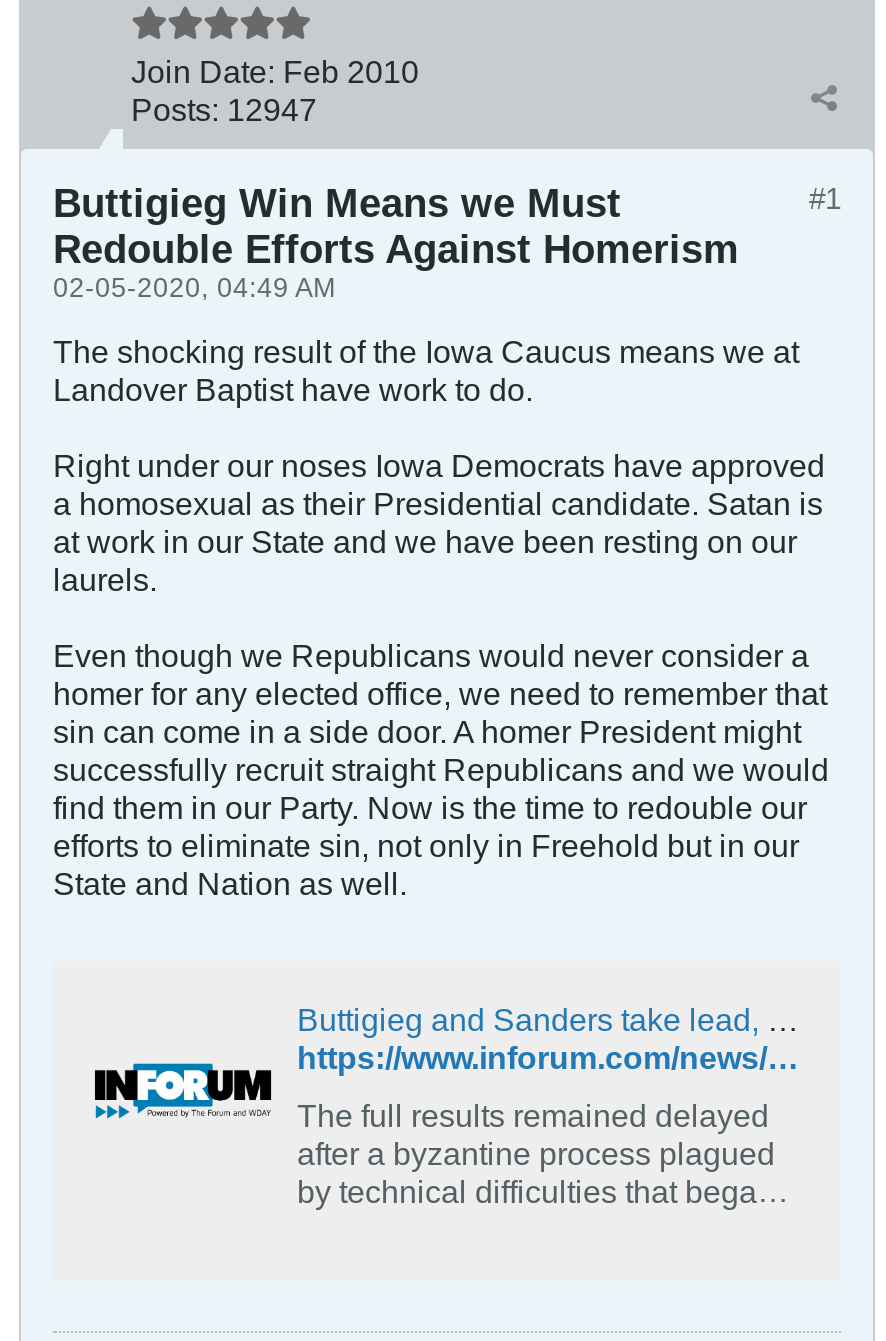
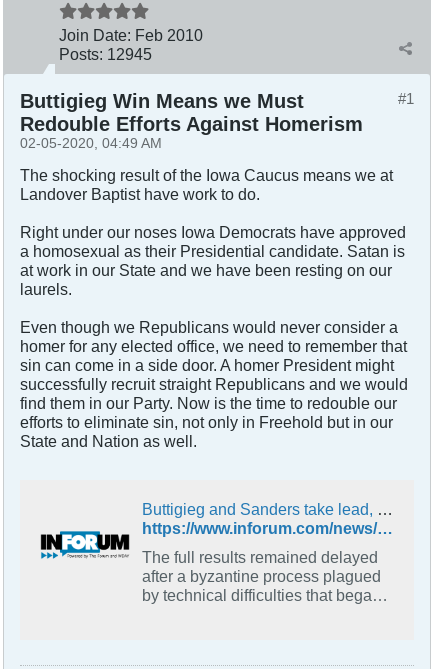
[131,90,317,126] Posts: 12947 -> [59,44,152,62] Posts: 12945

